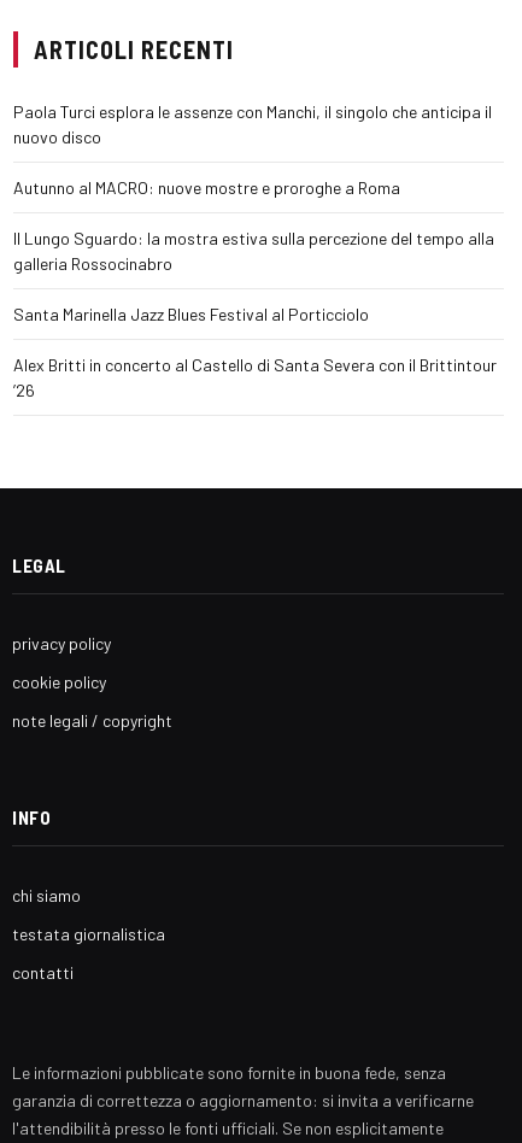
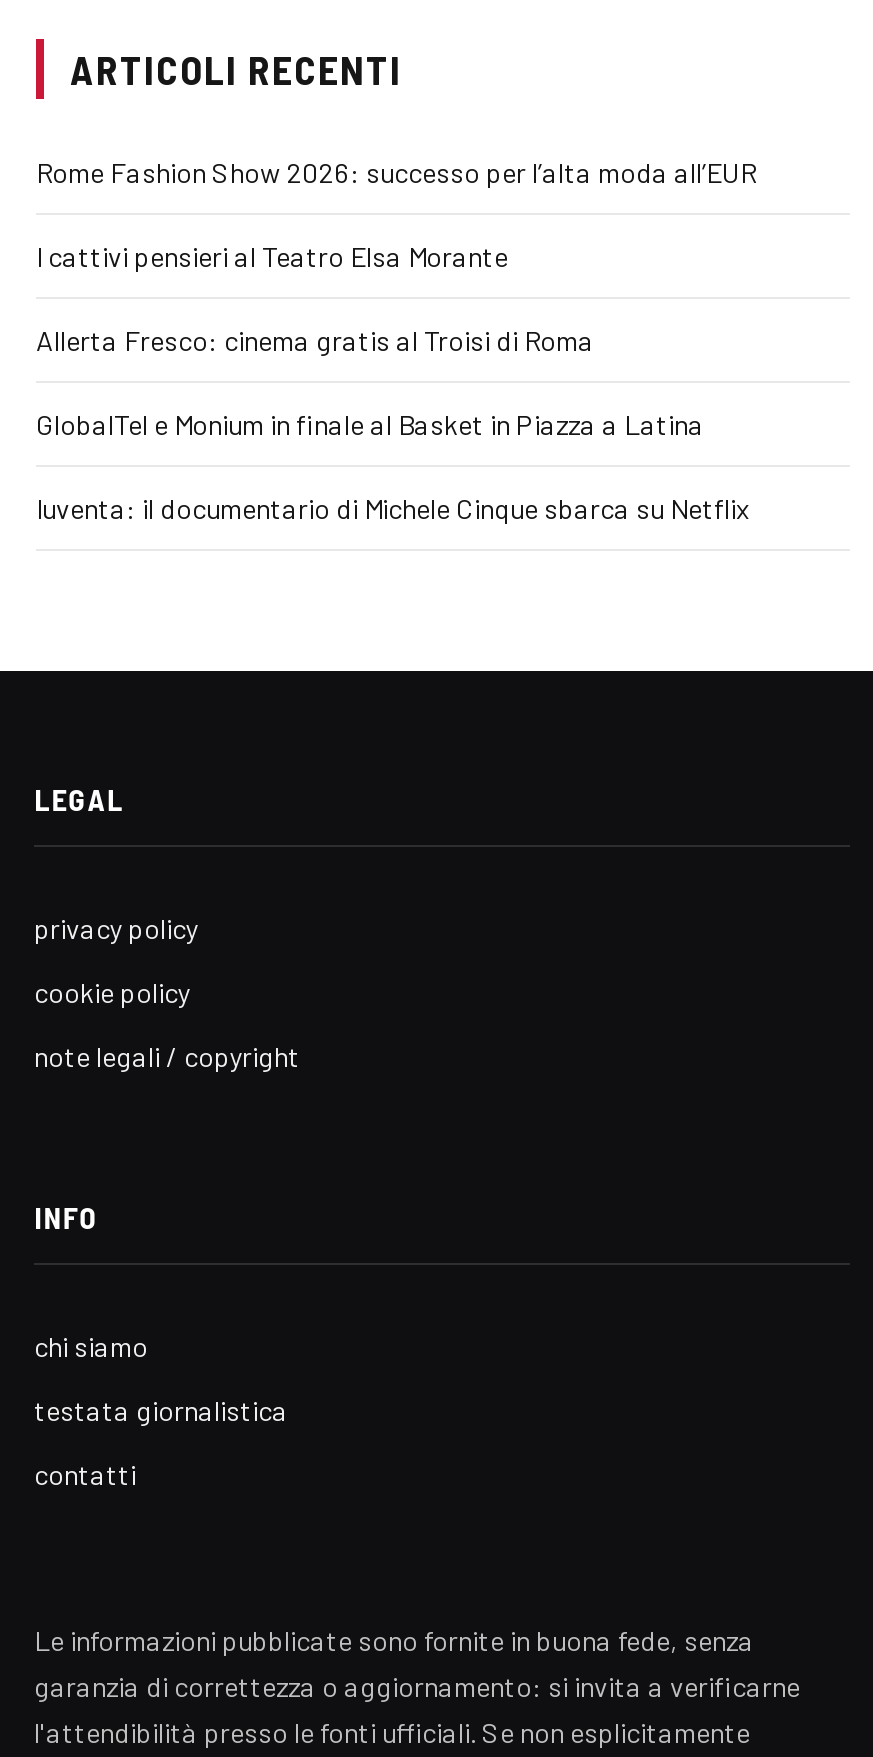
[13,101,492,147] Paola Turci esplora le assenze con Manchi, il singolo che anticipa il | nuovo disco -> [36,155,756,189] Rome Fashion Show 2026: successo per l’alta moda all’EUR
[13,177,400,197] Autunno al MACRO: nuove mostre e proroghe a Roma -> [36,239,508,273] I cattivi pensieri al Teatro Elsa Morante
[13,228,494,273] Il Lungo Sguardo: la mostra estiva sulla percezione del tempo alla | galleria Rossocinabro -> [36,323,594,357] Allerta Fresco: cinema gratis al Troisi di Roma
[13,304,369,324] Santa Marinella Jazz Blues Festival al Porticciolo -> [36,407,704,441] GlobalTel e Monium in finale al Basket in Piazza a Latina
[13,354,497,400] Alex Britti in concerto al Castello di Santa Severa con il Brittintour | ’26 -> [36,491,750,525] Iuventa: il documentario di Michele Cinque sbarca su Netflix

